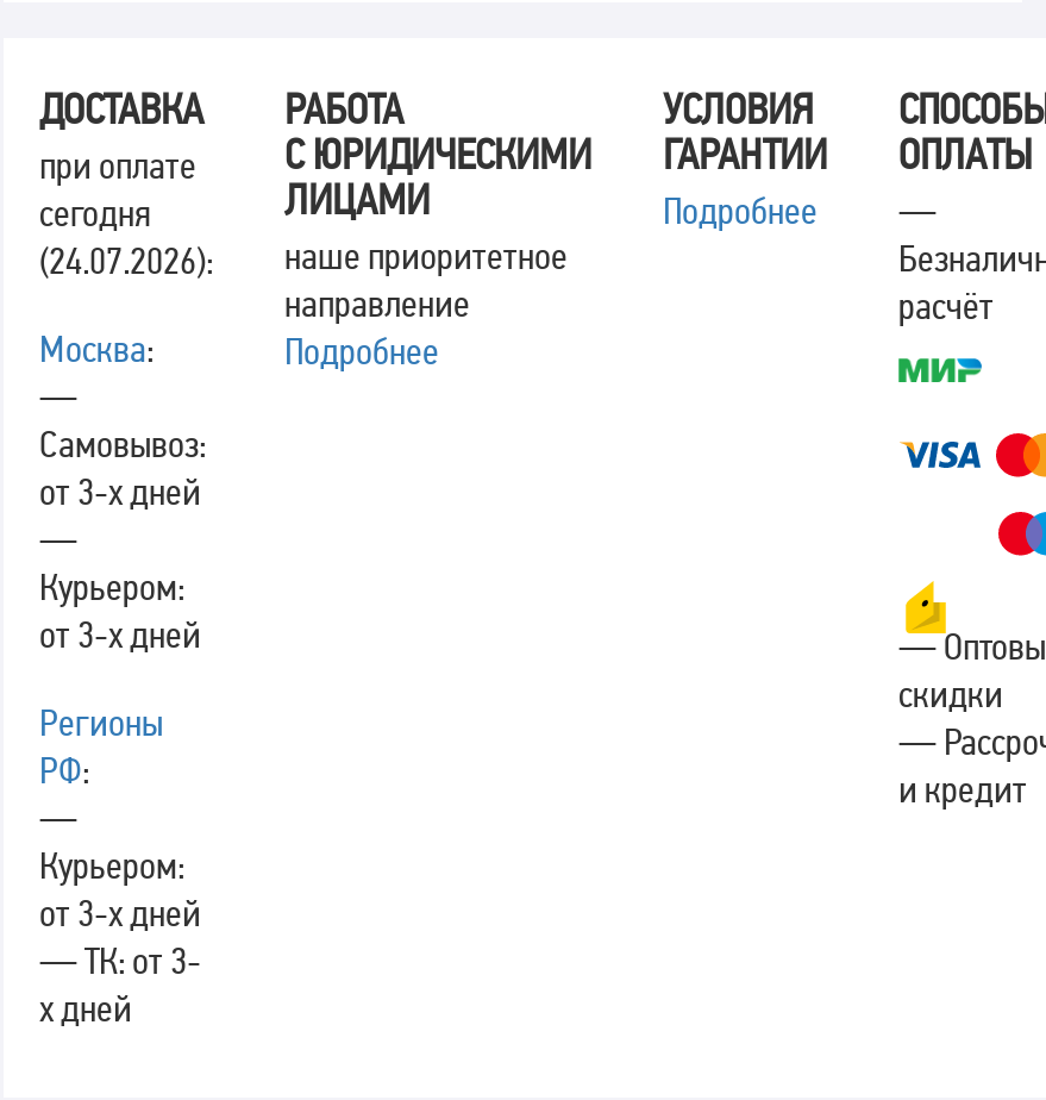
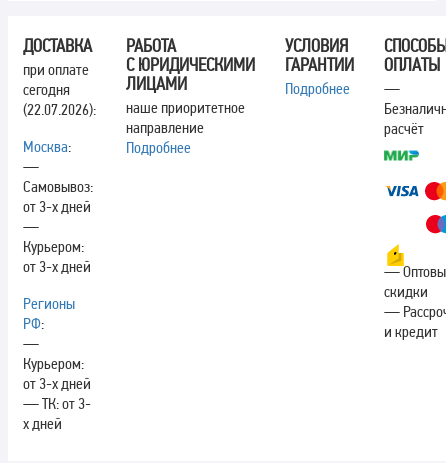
[39,235,568,285] (24.07.2026): наше приоритетное -> [23,98,245,119] (22.07.2026): наше приоритетное

